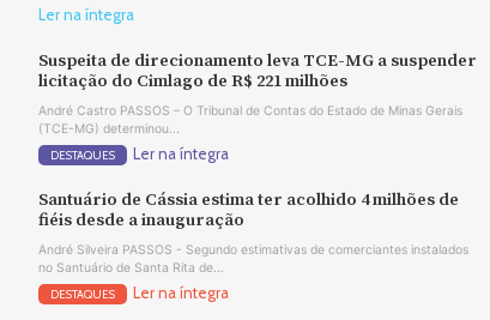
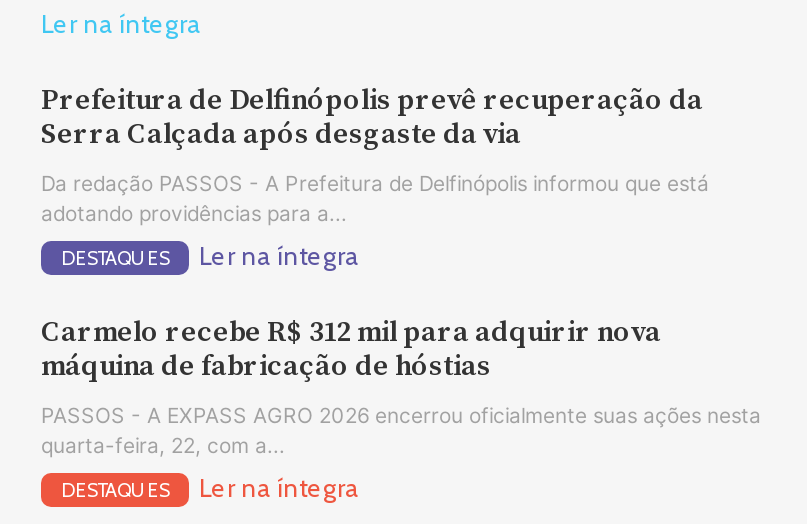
[38,50,477,92] Suspeita de direcionamento leva TCE-MG a suspender | licitação do Cimlago de R$ 221 milhões -> [41,83,703,153] Prefeitura de Delfinópolis prevê recuperação da | Serra Calçada após desgaste da via
[38,103,462,137] André Castro PASSOS – O Tribunal de Contas do Estado de Minas Gerais | (TCE-MG) determinou... -> [41,171,709,227] Da redação PASSOS - A Prefeitura de Delfinópolis informou que está | adotando providências para a...
[38,189,459,231] Santuário de Cássia estima ter acolhido 4 milhões de | fiéis desde a inauguração -> [41,315,661,385] Carmelo recebe R$ 312 mil para adquirir nova | máquina de fabricação de hóstias
[38,242,468,276] André Silveira PASSOS - Segundo estimativas de comerciantes instalados | no Santuário de Santa Rita de... -> [41,403,761,459] PASSOS - A EXPASS AGRO 2026 encerrou oficialmente suas ações nesta | quarta-feira, 22, com a...

